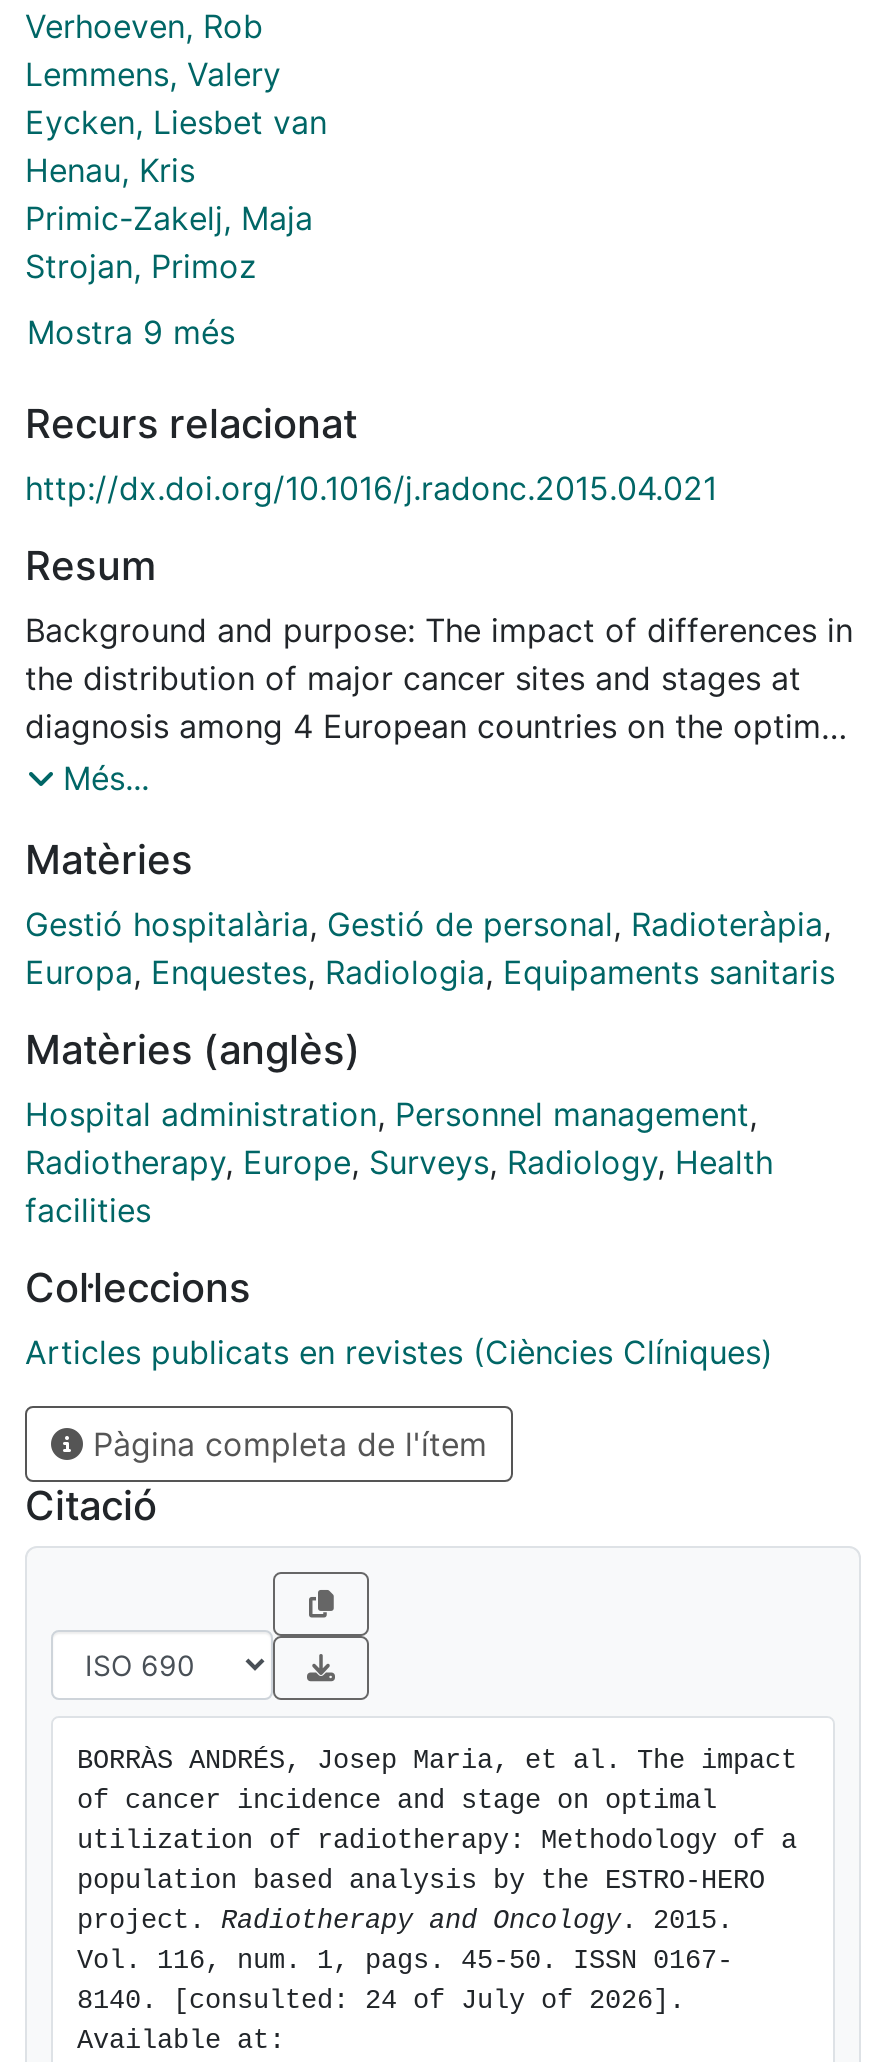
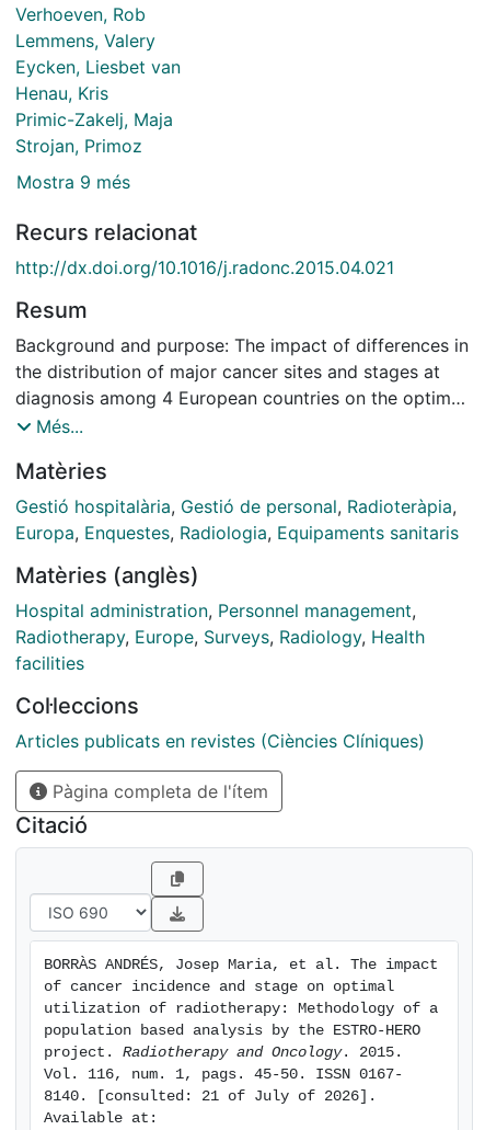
[77,1986,685,2016] 8140. [consulted: 24 of July of 2026]. -> [44,1088,377,1105] 8140. [consulted: 21 of July of 2026].

